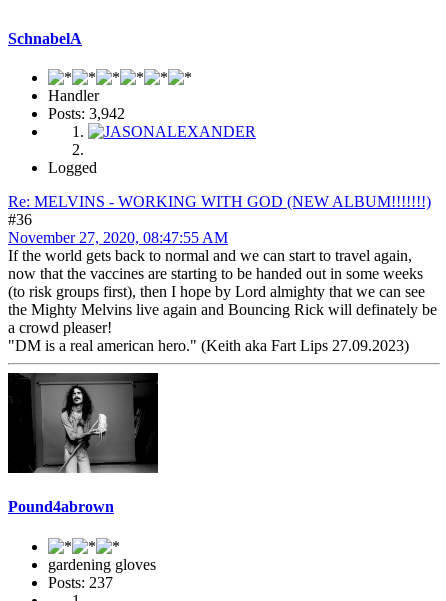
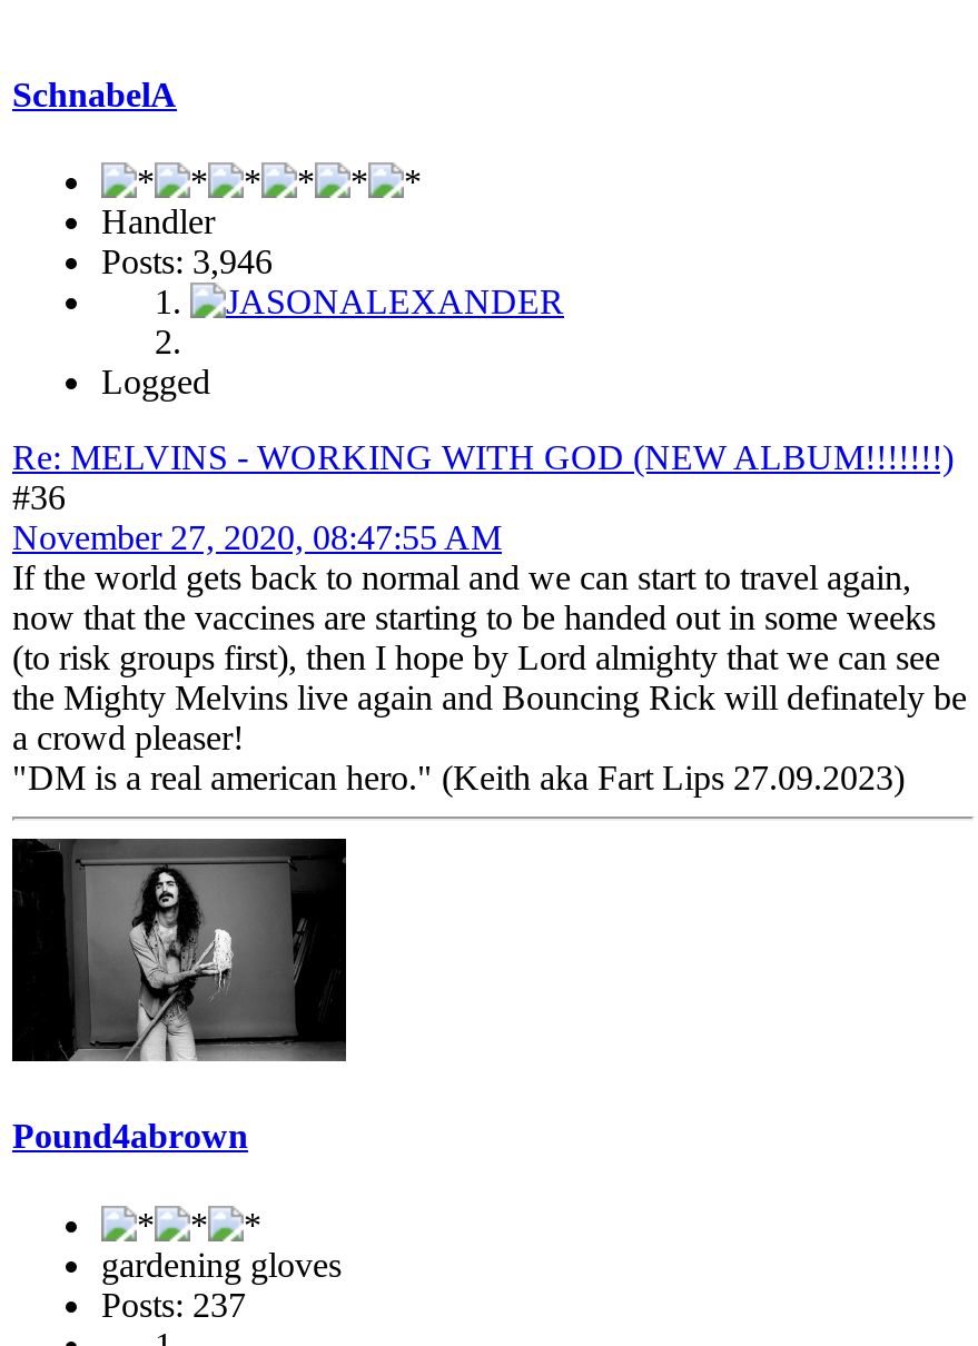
[48,105,125,122] Posts: 3,942 -> [101,243,273,281] Posts: 3,946

